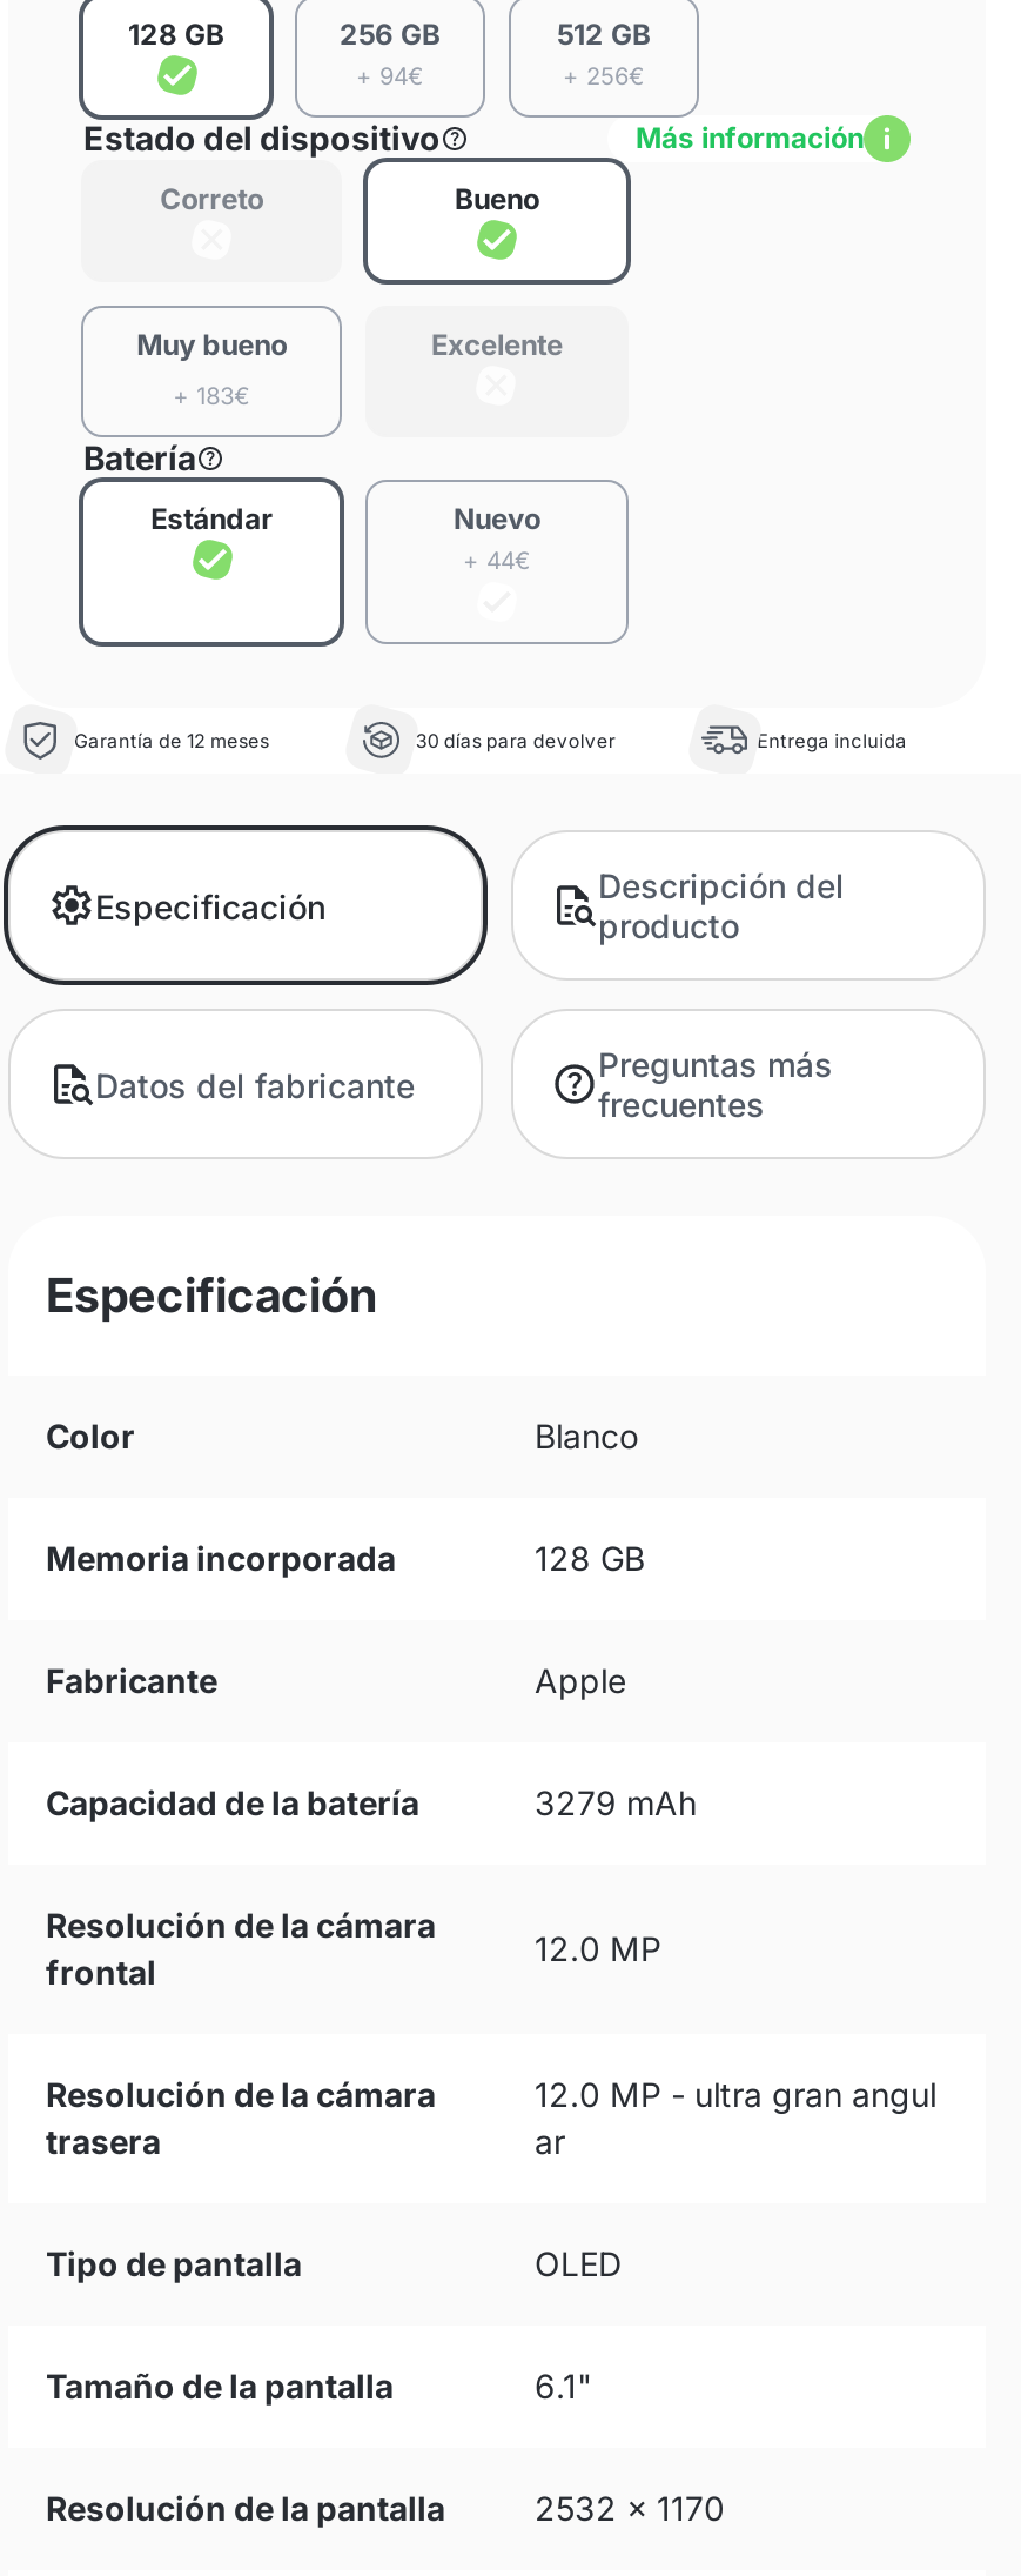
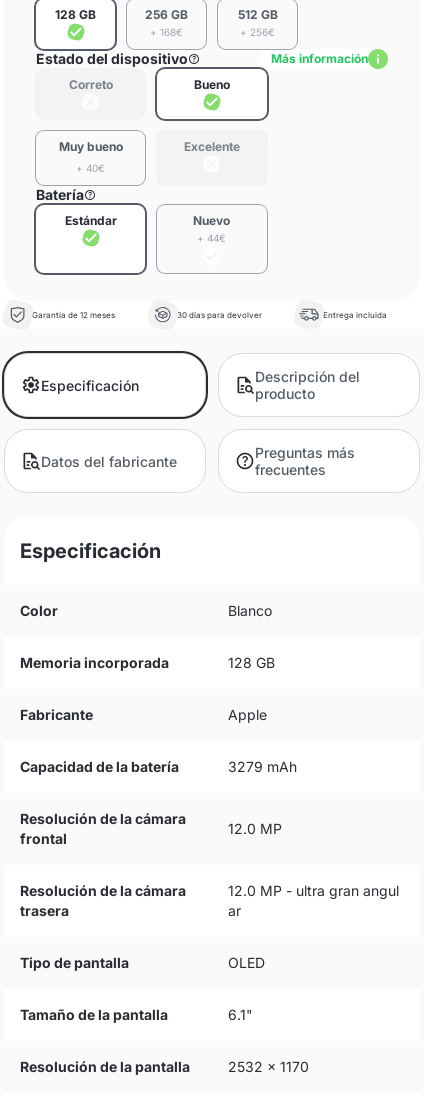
[356,61,424,89] + 94€ -> [150,26,183,38] + 168€
[173,381,251,409] + 183€ -> [76,162,105,174] + 40€

